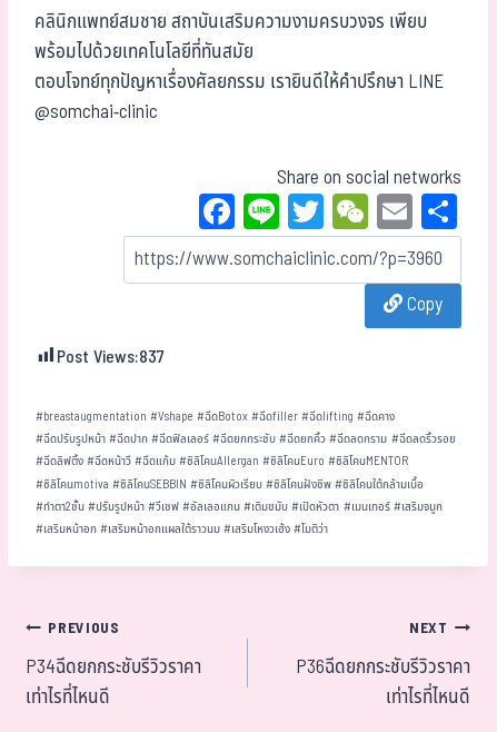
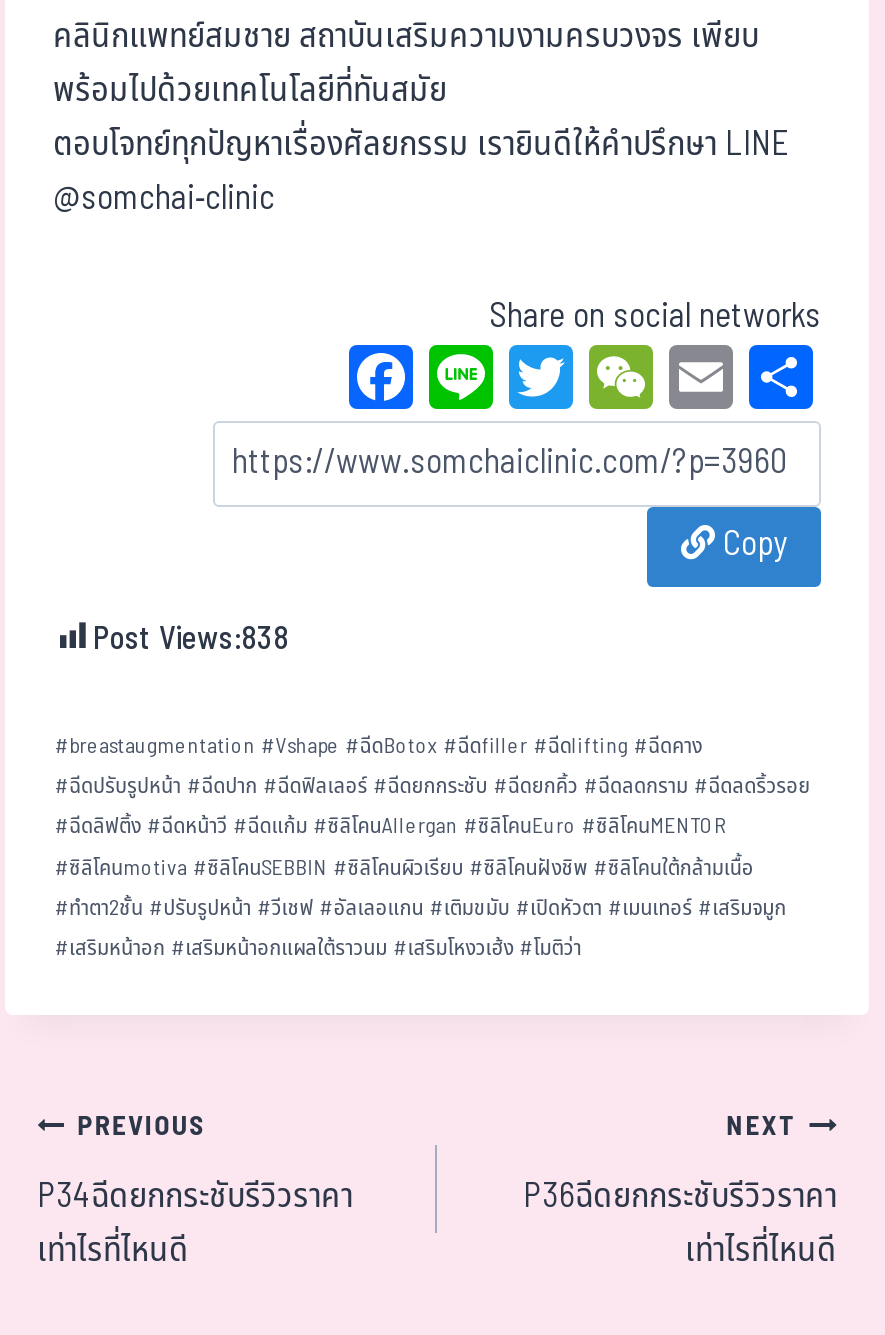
[57,344,165,371] Post Views:837 -> [93,615,289,663] Post Views:838

